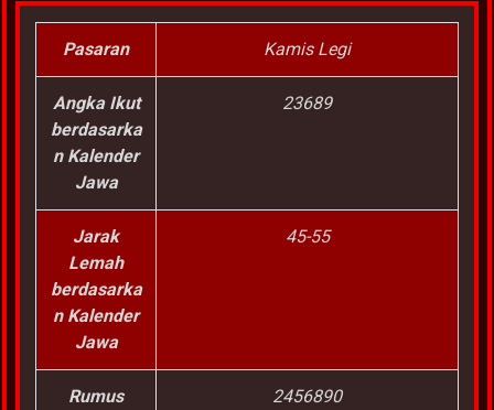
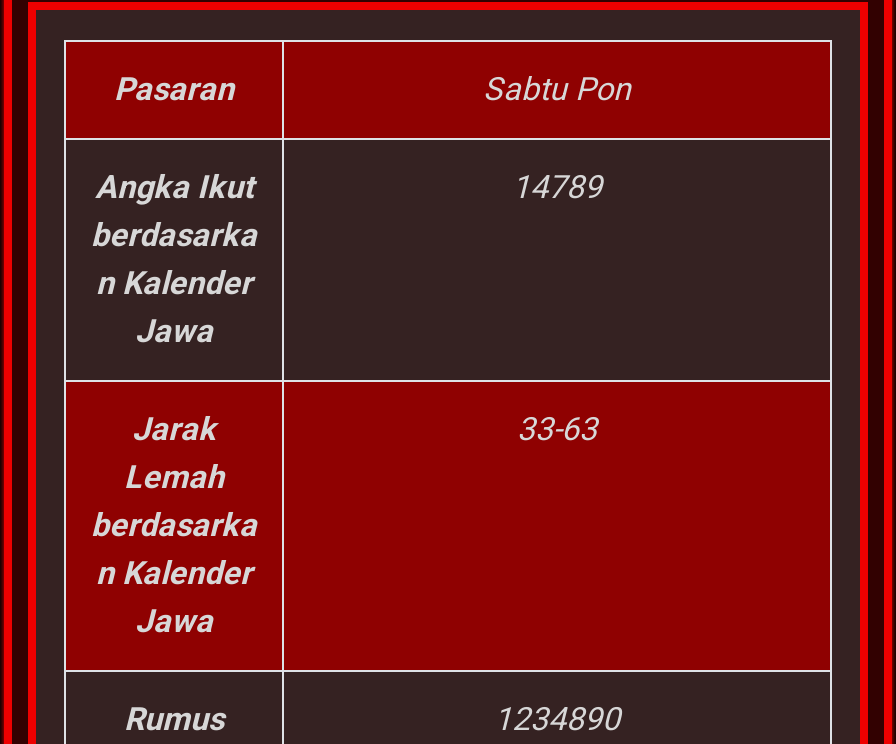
[264,39,351,60] Kamis Legi -> [483,70,631,108] Sabtu Pon
[282,93,332,114] 23689 -> [512,168,602,206] 14789
[285,226,329,247] 45-55 -> [517,410,597,448] 33-63
[272,386,342,407] 2456890 -> [494,700,620,738] 1234890

